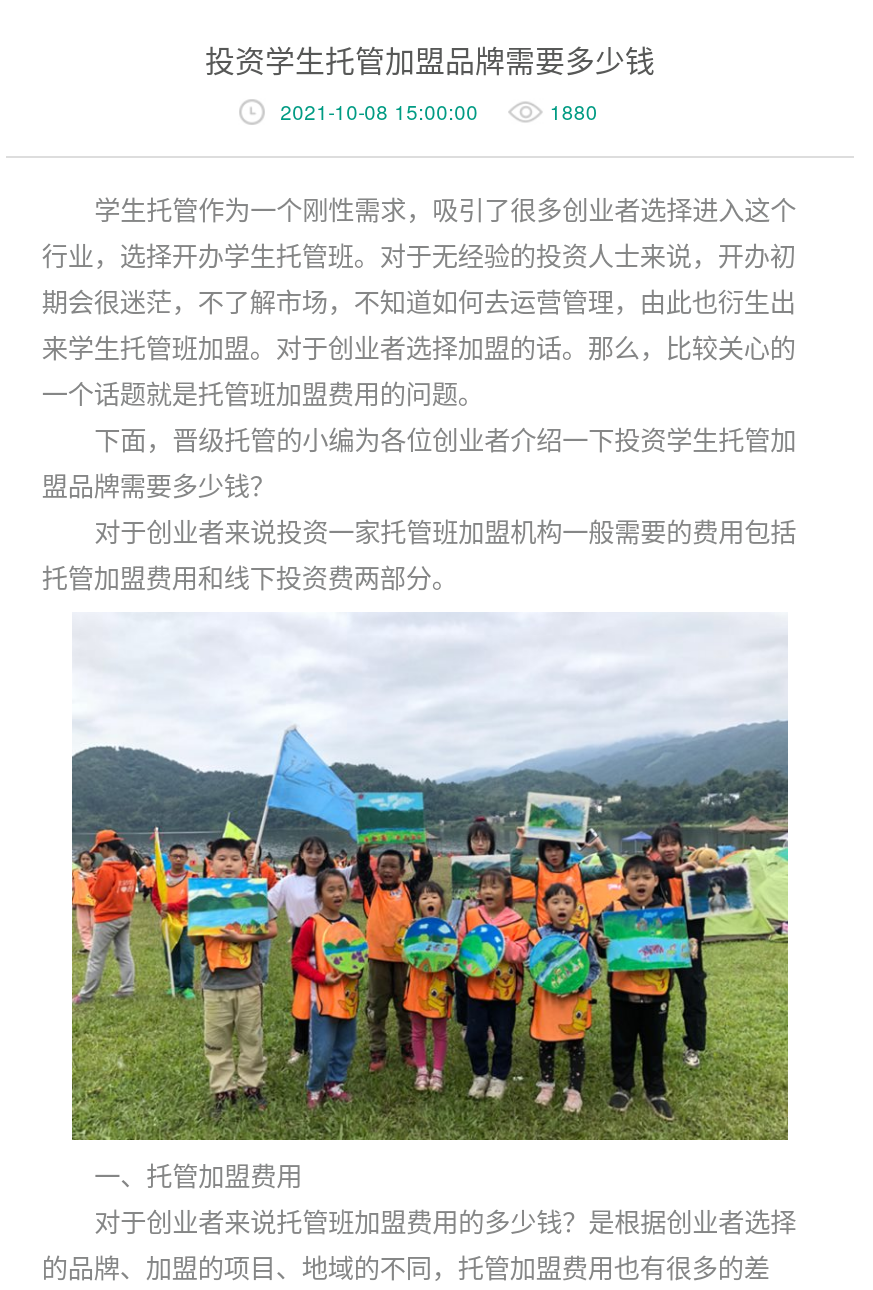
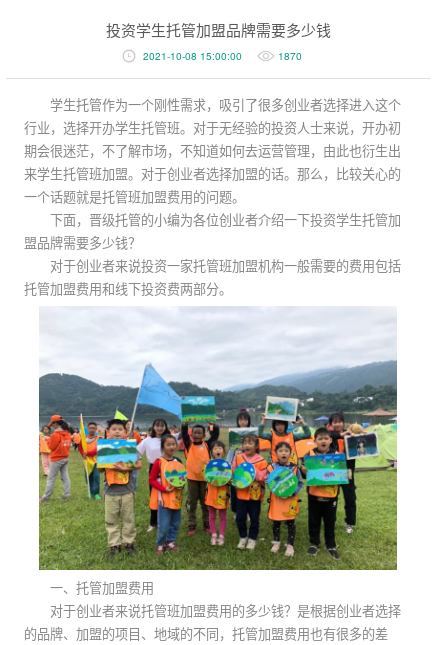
[550,95,598,125] 1880 -> [278,48,302,63] 1870

